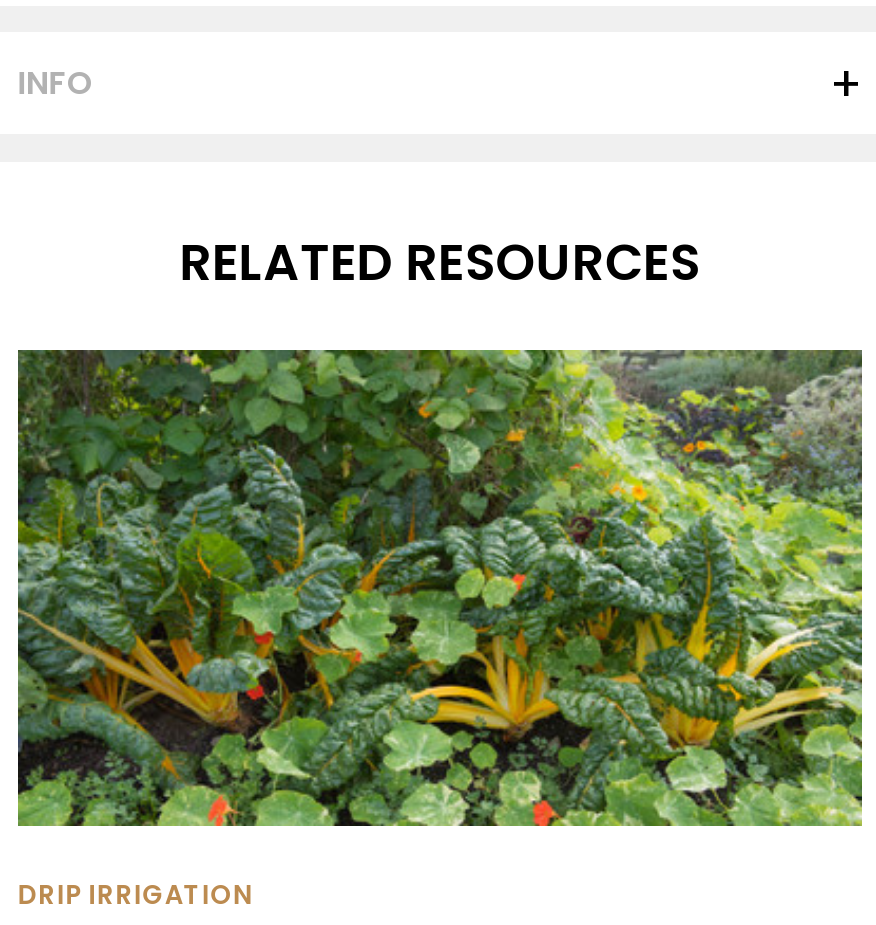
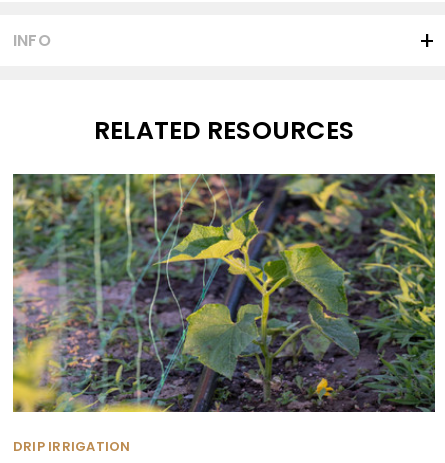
[16,348,864,828] [image] -> [12,173,436,413] [image]

